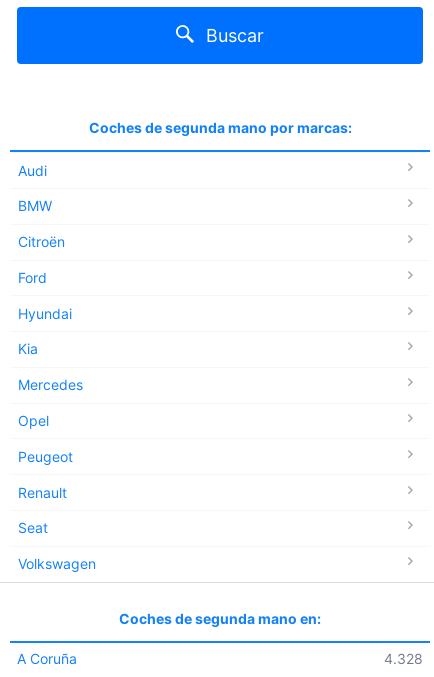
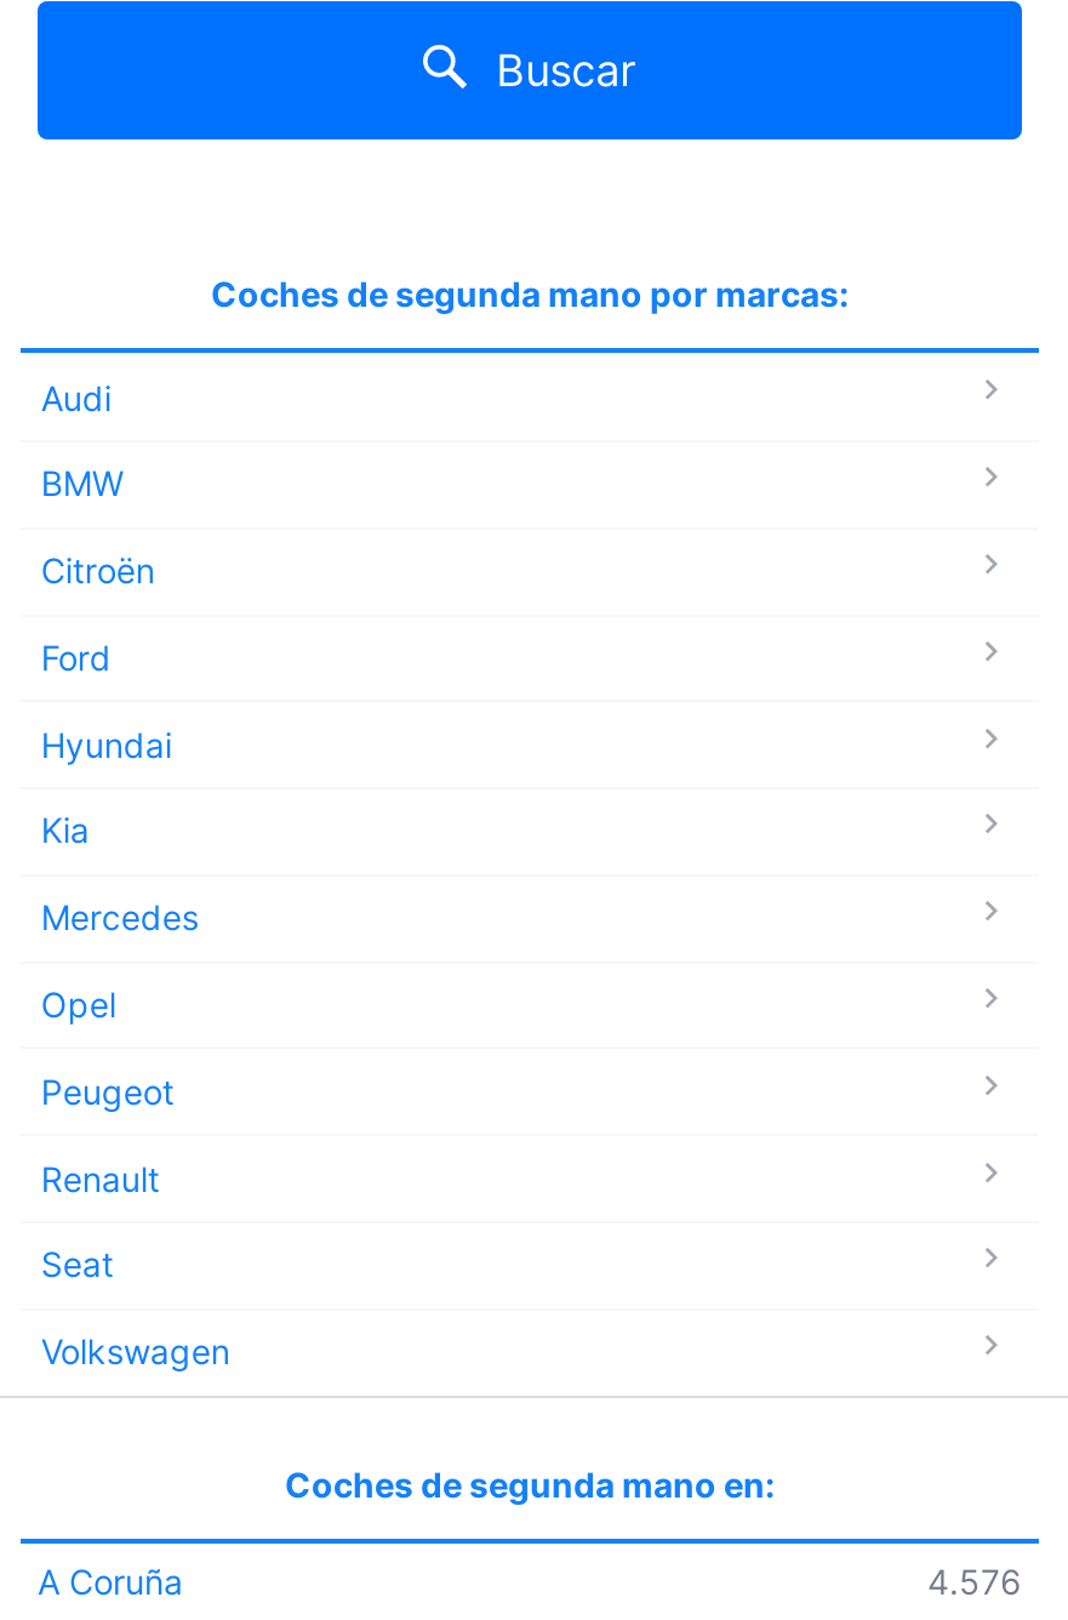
[384,650,423,667] 4.328 -> [927,1560,1022,1601] 4.576

